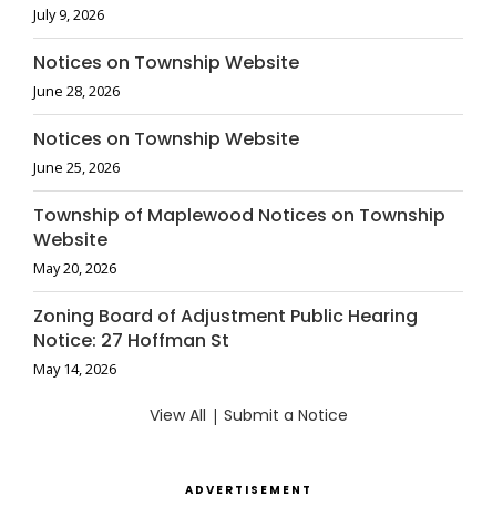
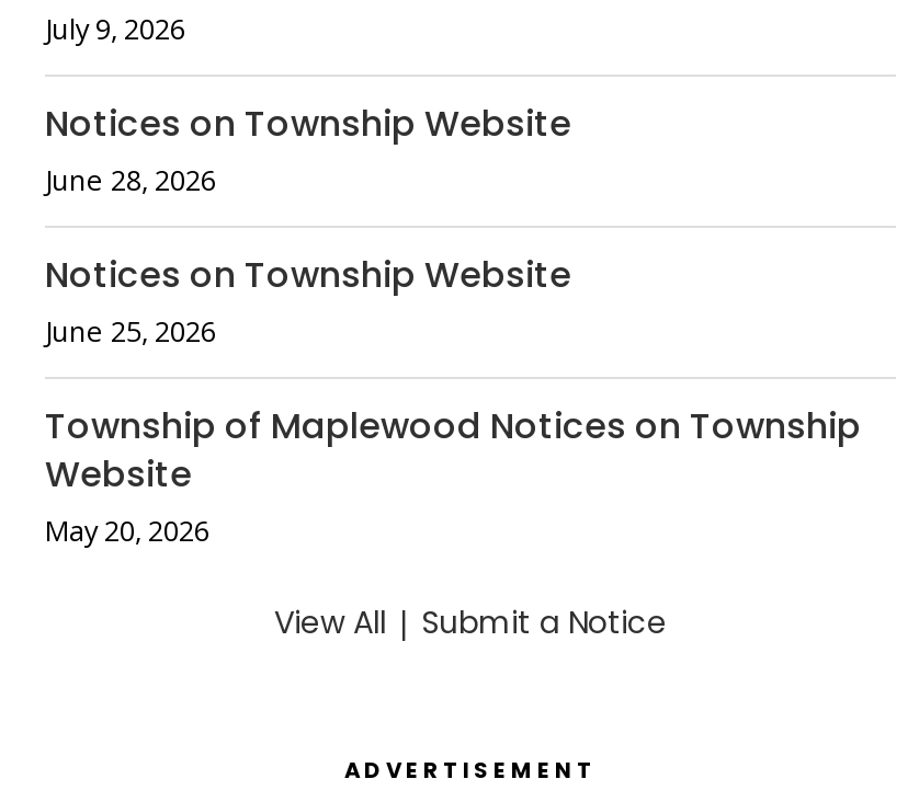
[33,303,418,379] Zoning Board of Adjustment Public Hearing | Notice: 27 Hoffman St | May 14, 2026 -> none

